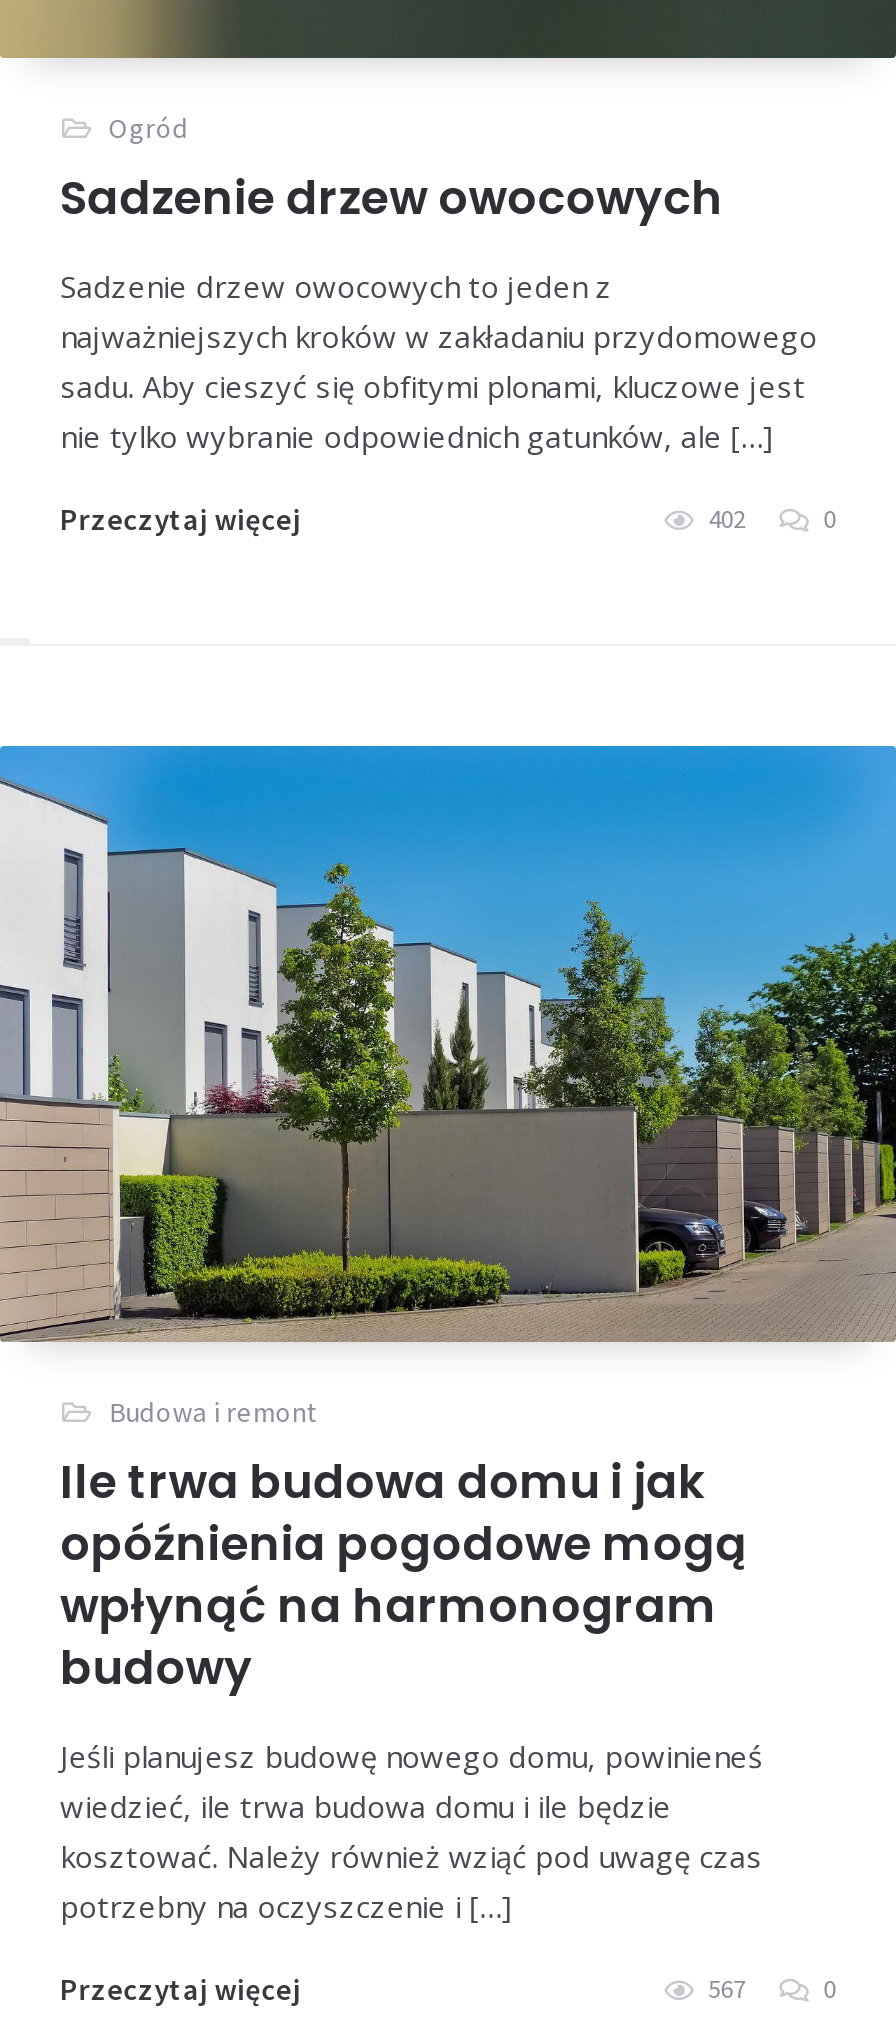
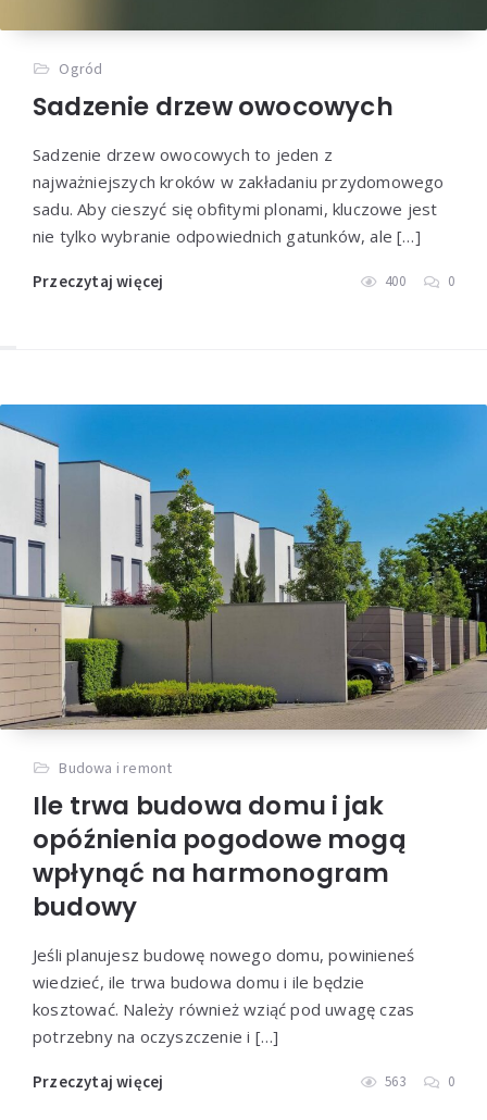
[708,501,746,535] 402 -> [385,272,405,291] 400
[708,1972,746,2006] 567 -> [385,1072,405,1091] 563

